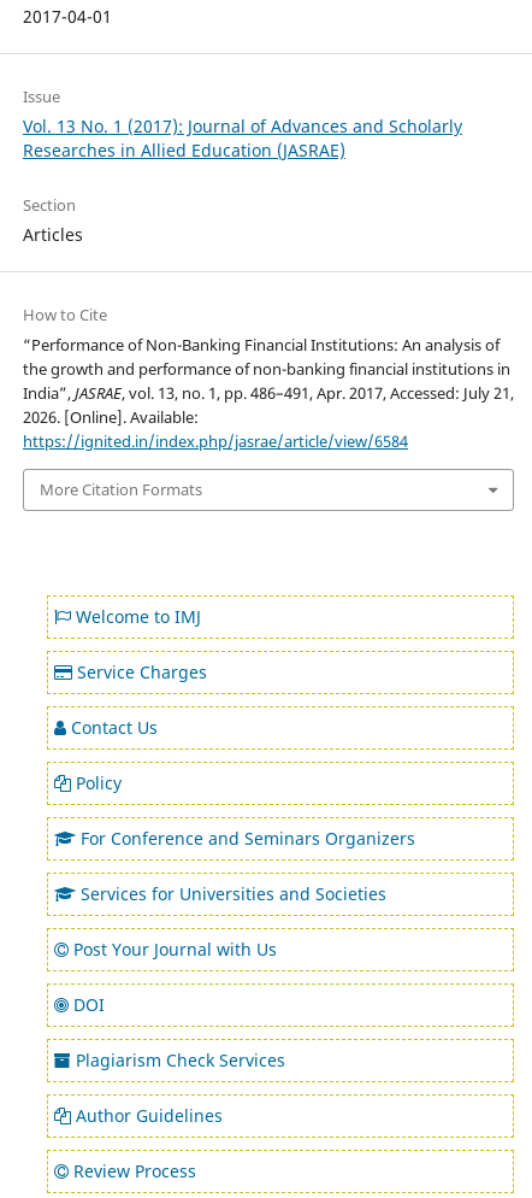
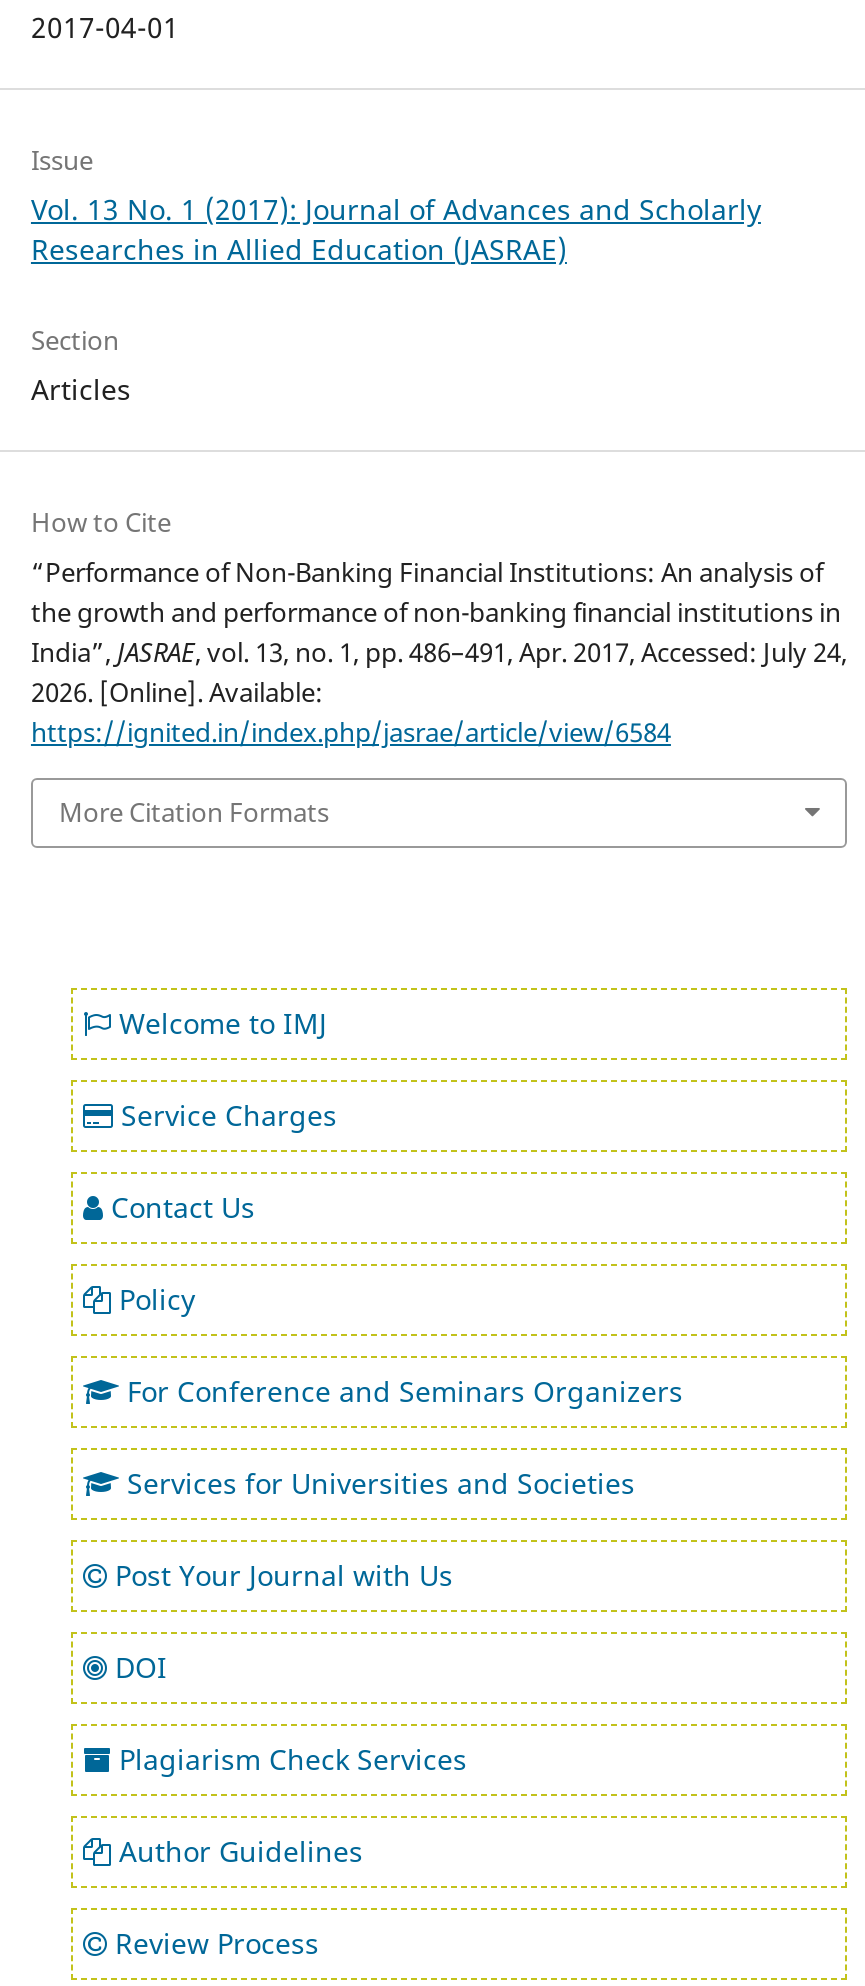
[23,382,514,404] India”, JASRAE, vol. 13, no. 1, pp. 486–491, Apr. 2017, Accessed: July 21, -> [31,634,847,670] India”, JASRAE, vol. 13, no. 1, pp. 486–491, Apr. 2017, Accessed: July 24,

